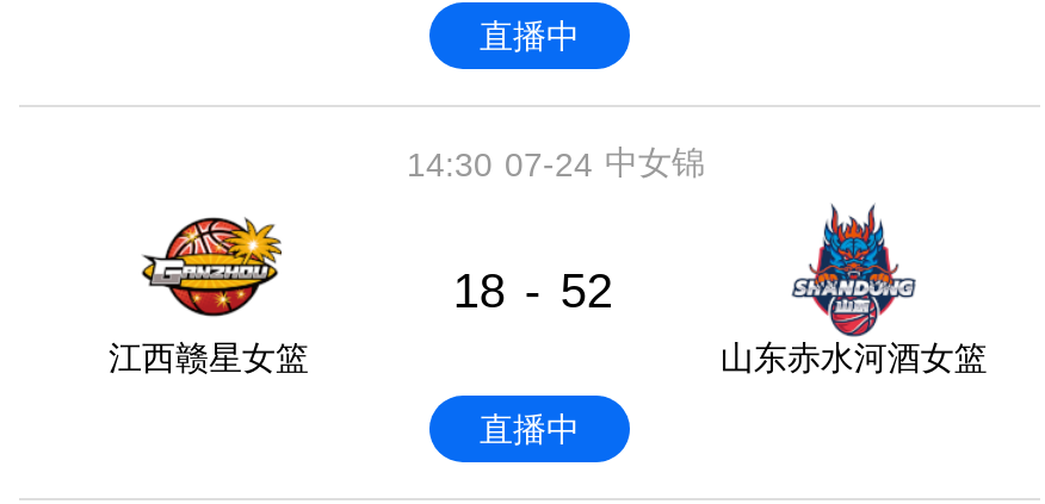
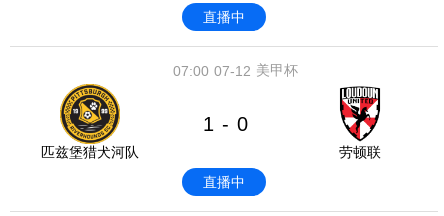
[407,143,705,183] 07-24 | 14:30 | 中女锦 -> [172,62,297,79] 07-12 | 07:00 | 美甲杯
[109,195,309,377] [image] | 江西赣星女篮 -> [40,83,138,160] [image] | 匹兹堡猎犬河队
[453,200,987,377] [image] | 18 - 52 | 山东赤水河酒女篮 -> [203,85,385,160] [image] | 1 - 0 | 劳顿联

